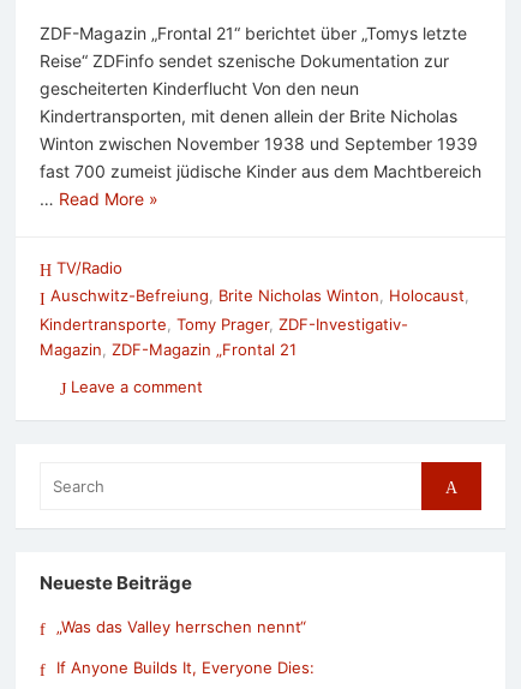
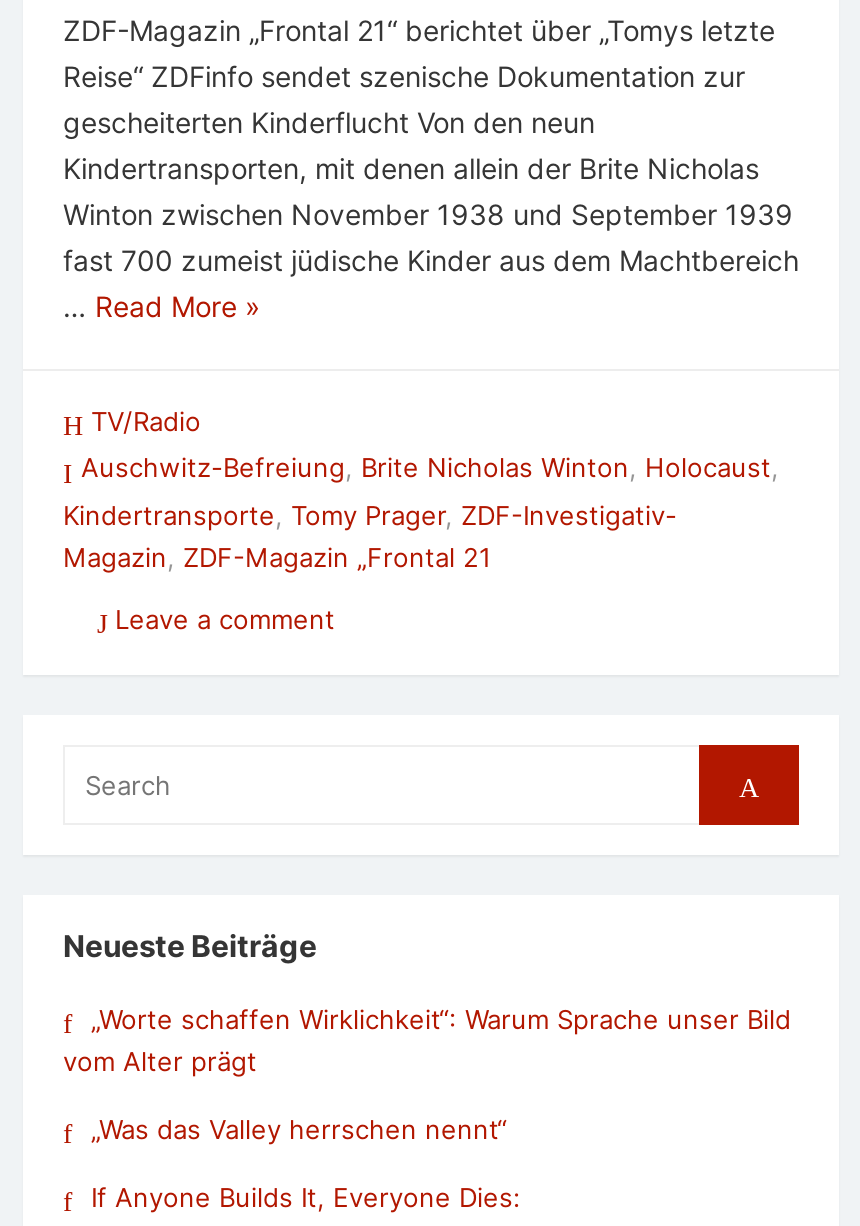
none -> [63,1004,791,1078] „Worte schaffen Wirklichkeit“: Warum Sprache unser Bild | vom Alter prägt

